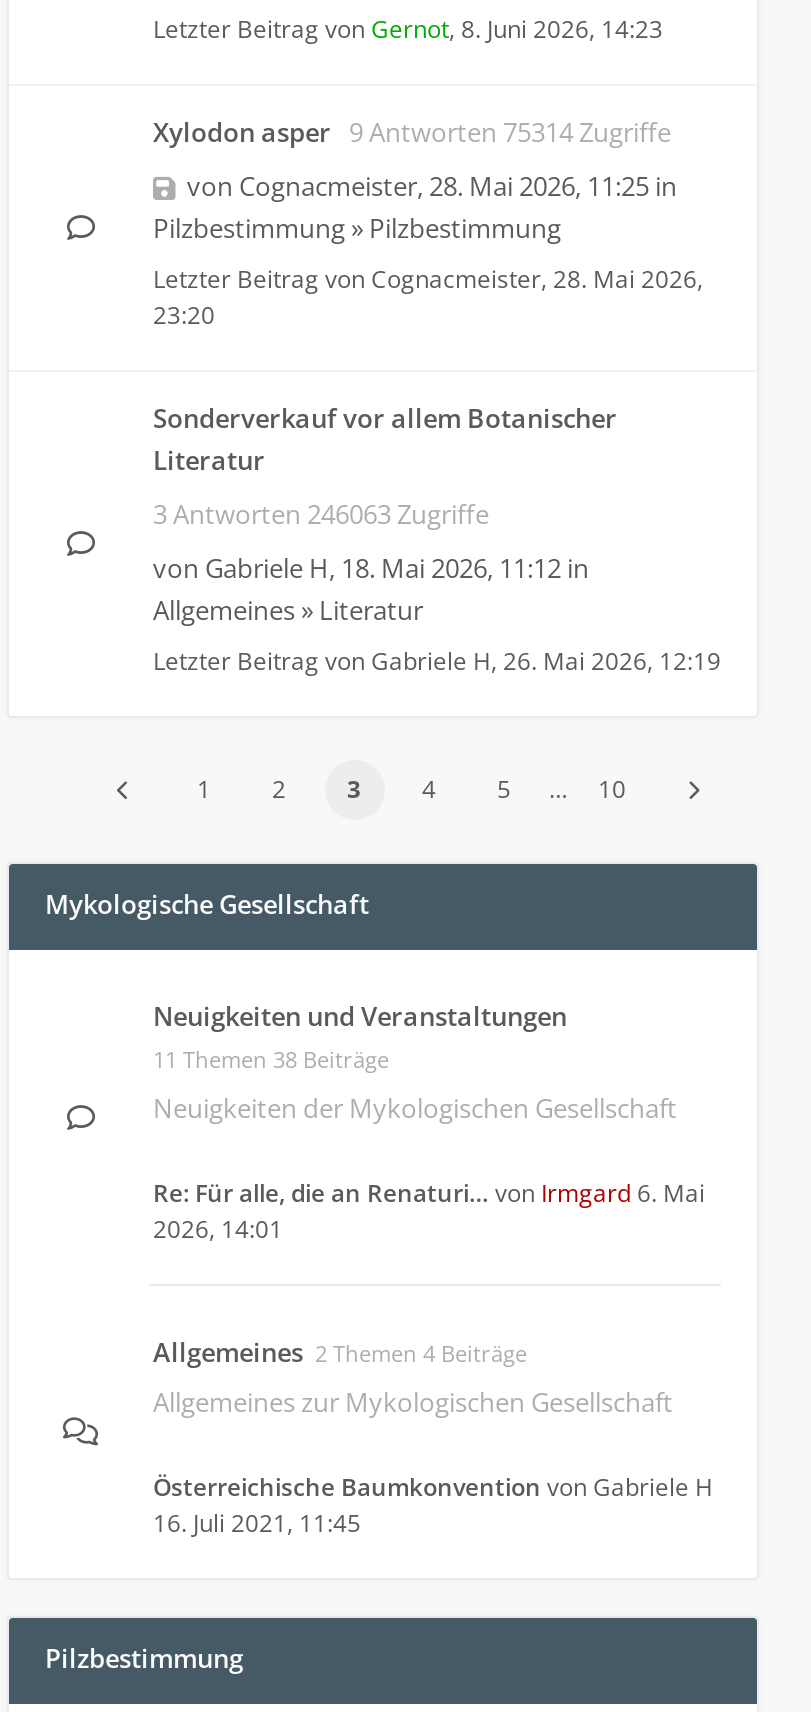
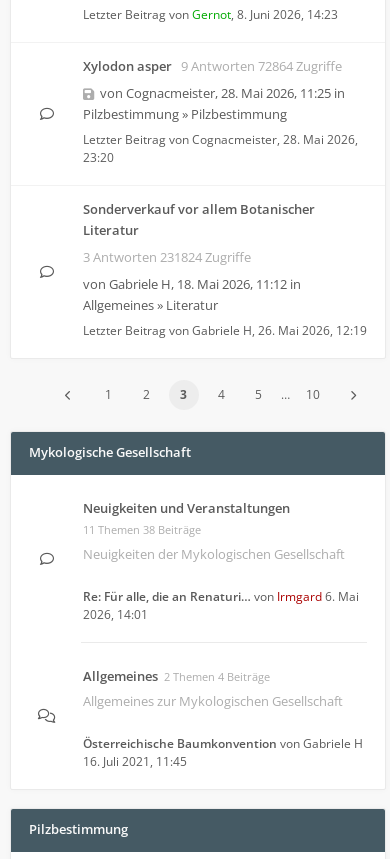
[153,114,671,150] Xylodon asper 9 Antworten 75314 Zugriffe -> [83,57,342,75] Xylodon asper 9 Antworten 72864 Zugriffe
[153,496,489,532] 3 Antworten 246063 Zugriffe -> [83,248,251,266] 3 Antworten 231824 Zugriffe

